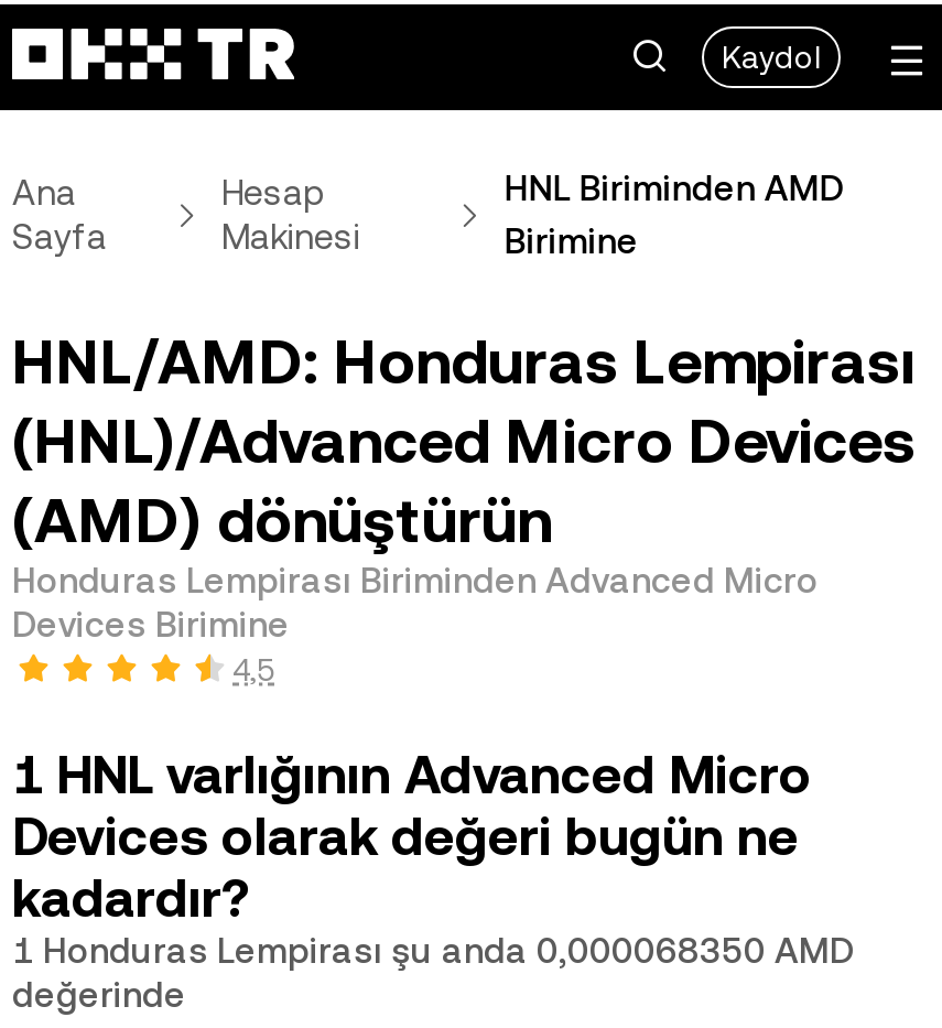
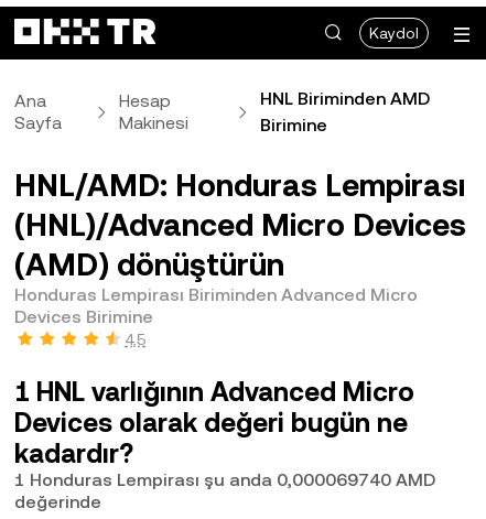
[12,930,854,972] 1 Honduras Lempirası şu anda 0,000068350 AMD -> [14,469,435,490] 1 Honduras Lempirası şu anda 0,000069740 AMD

